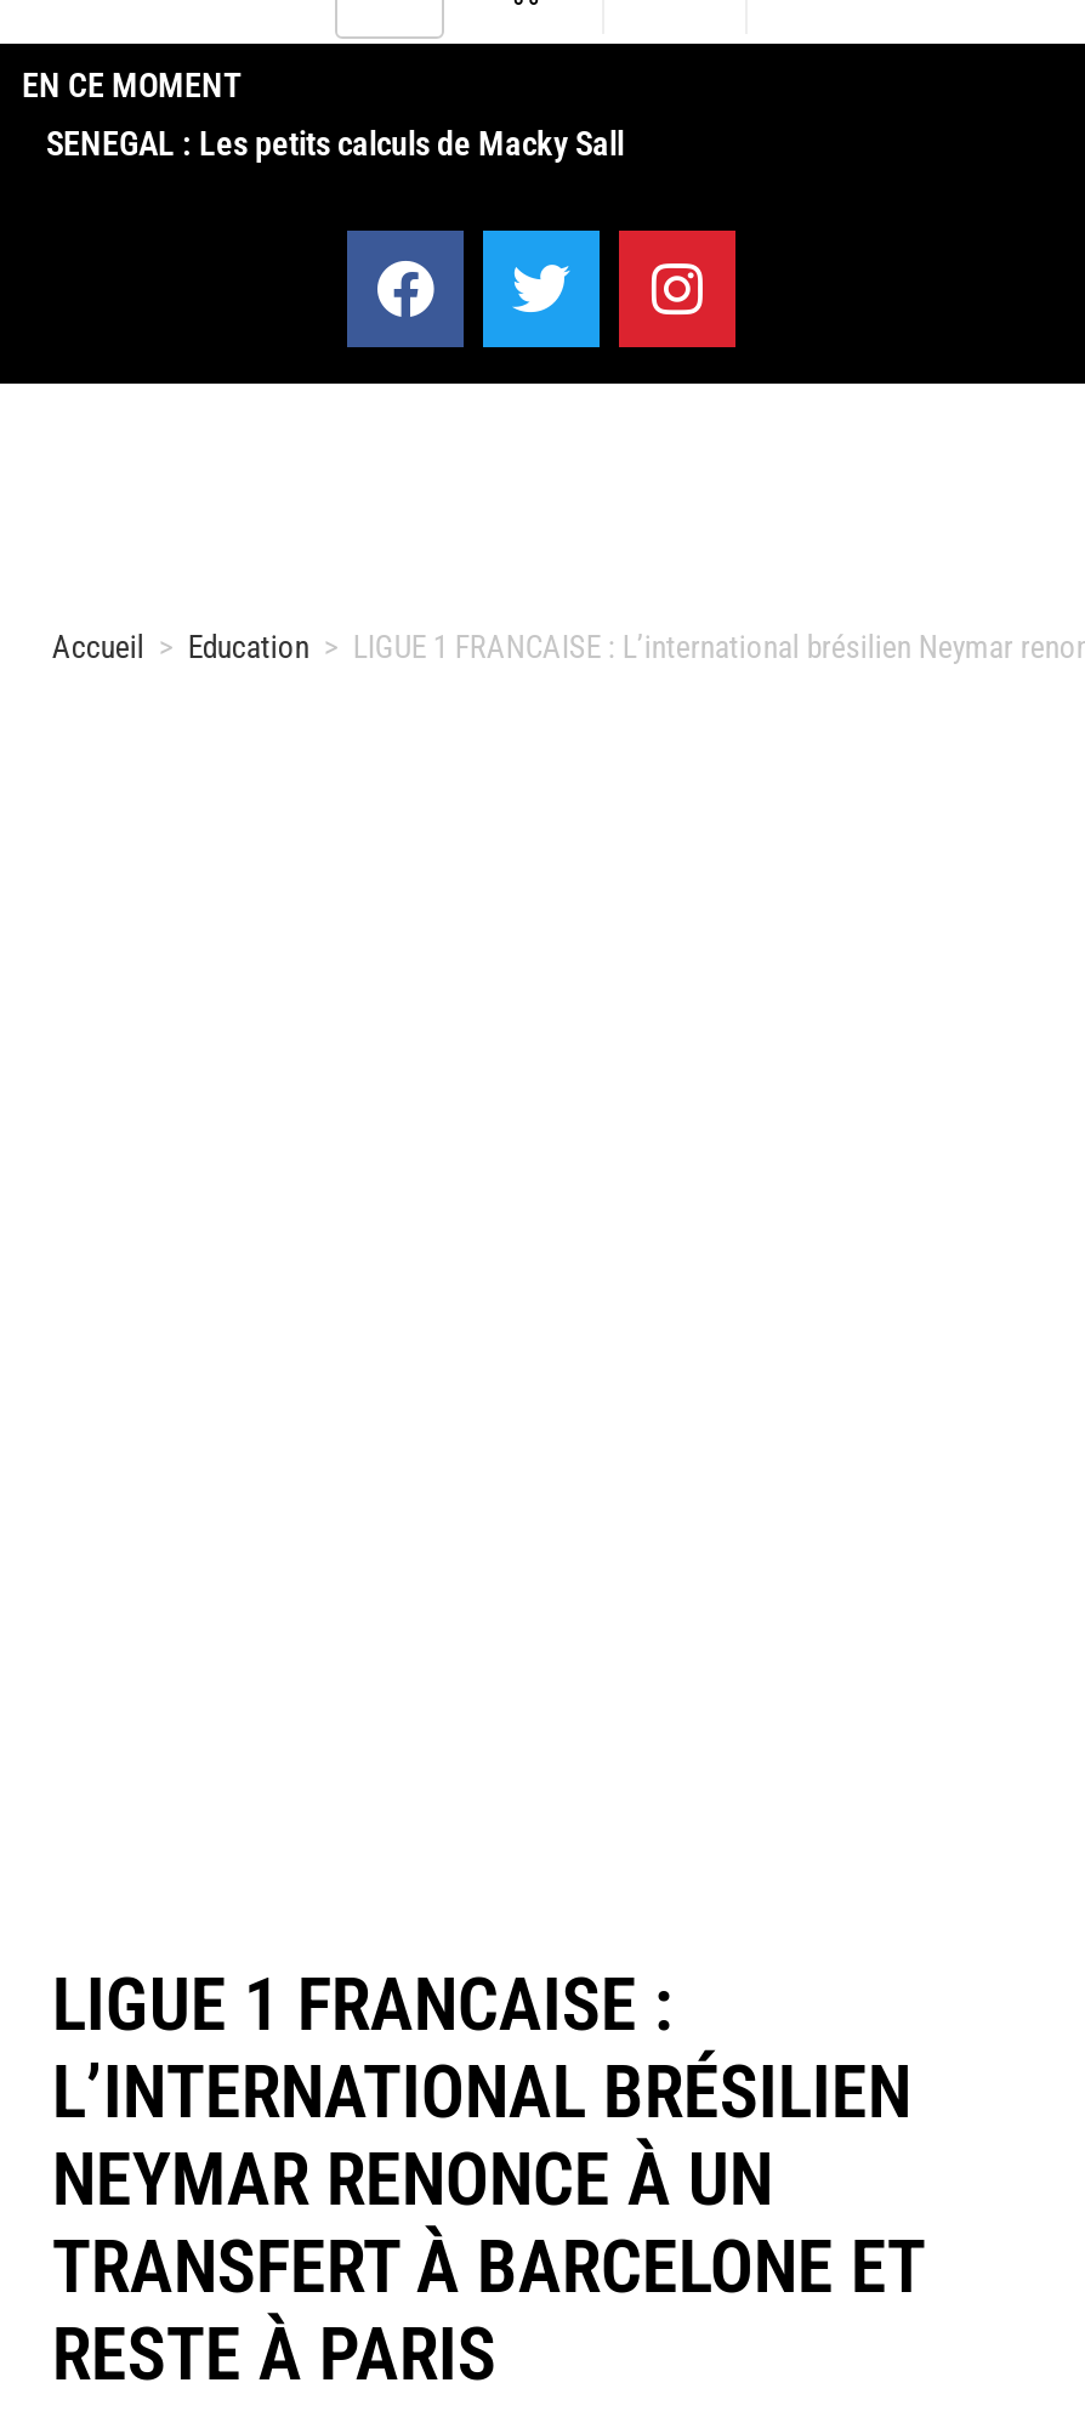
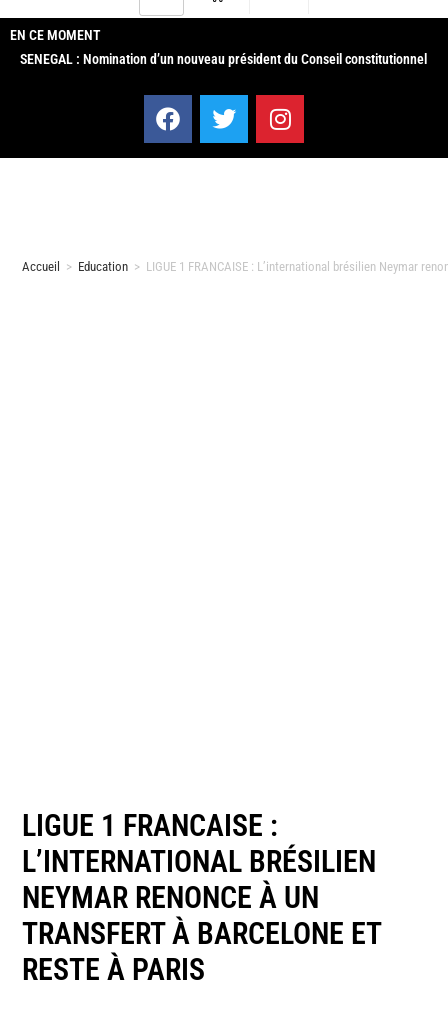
[46,123,624,161] SENEGAL : Les petits calculs de Macky Sall -> [20,50,427,66] SENEGAL : Nomination d’un nouveau président du Conseil constitutionnel

